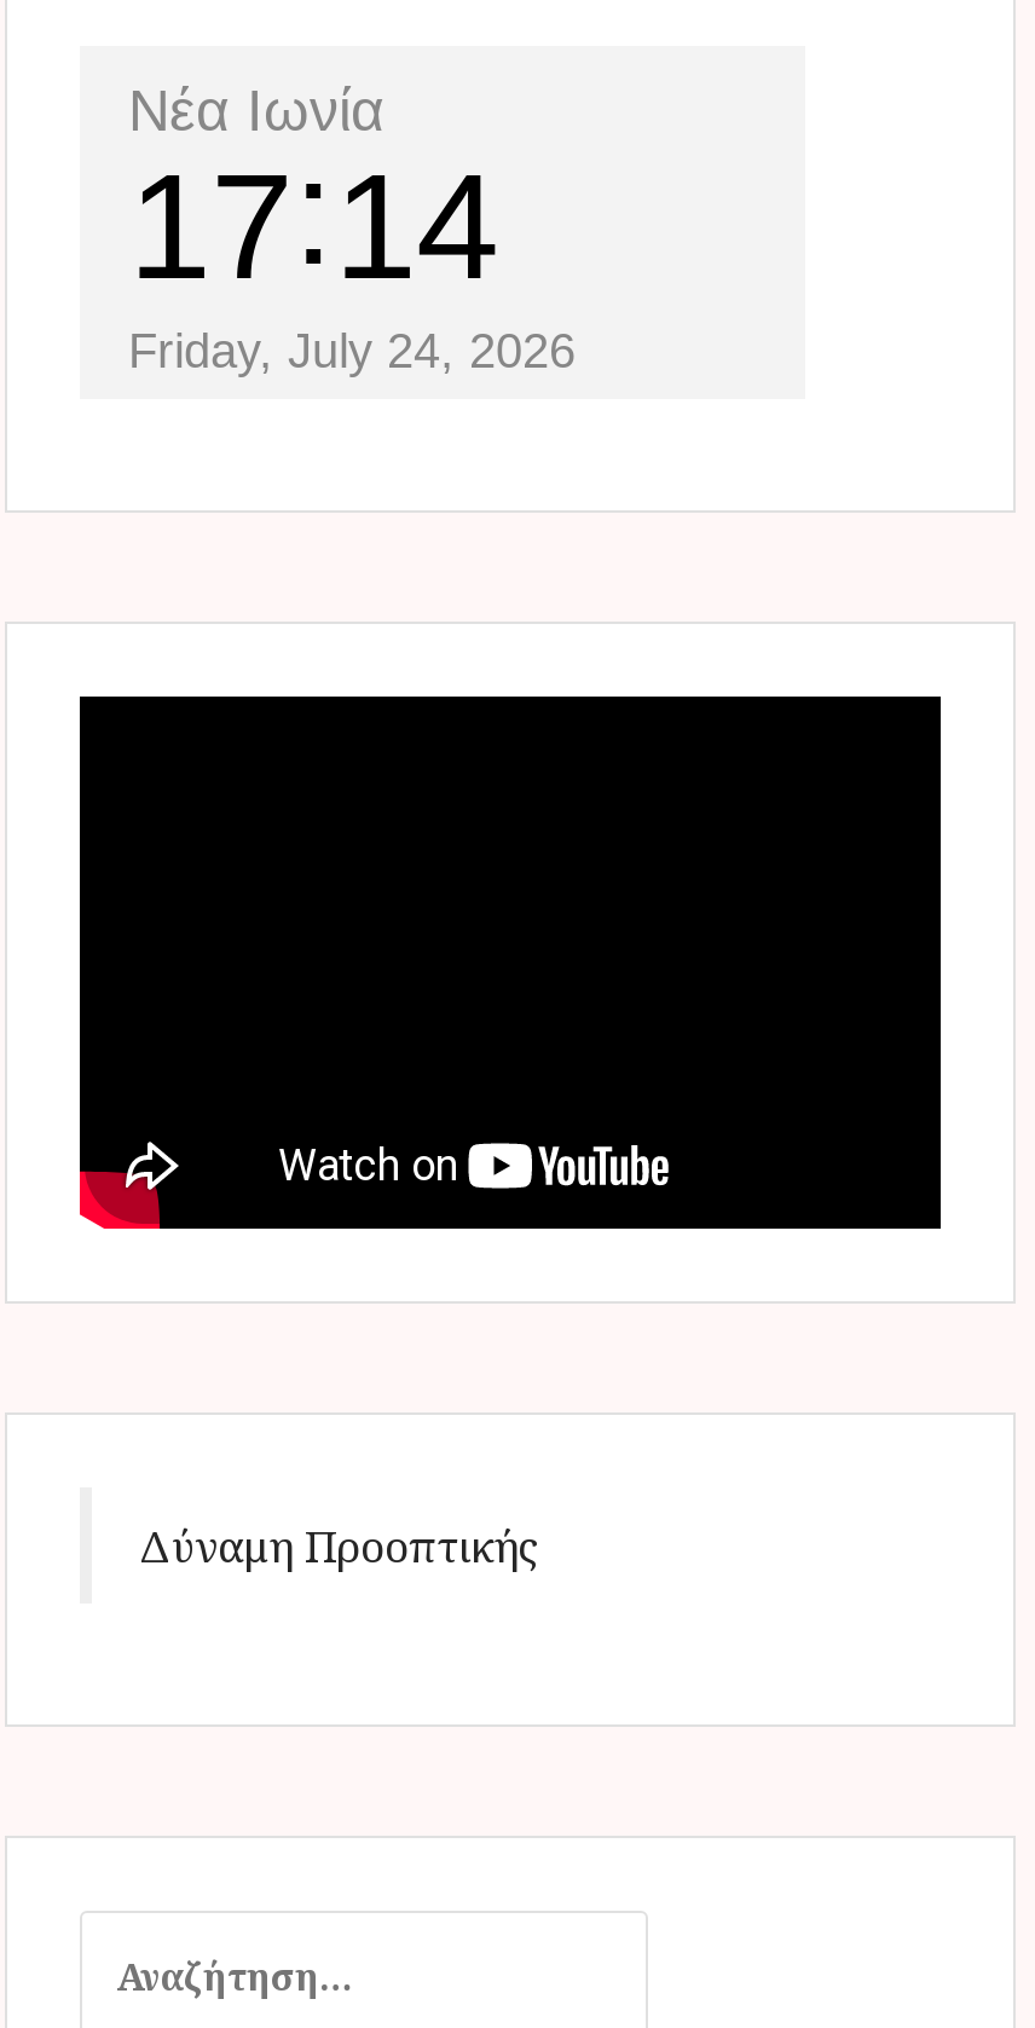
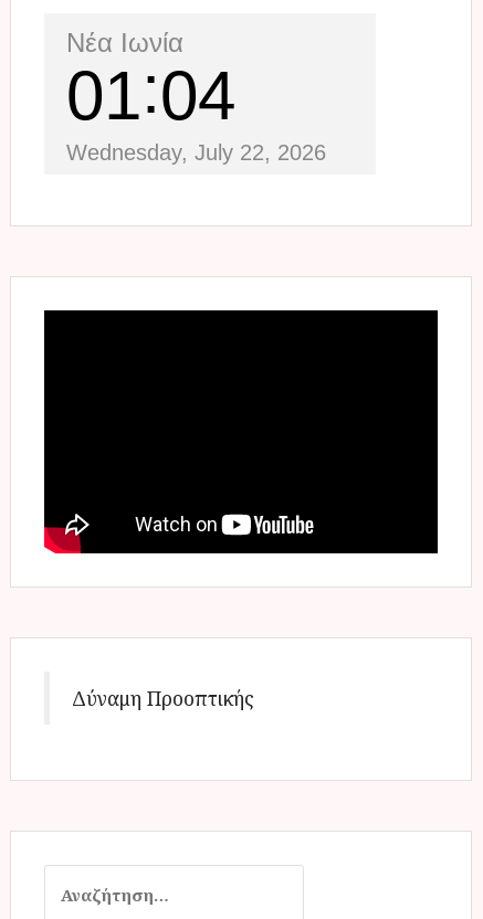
[128,142,498,309] 17 14 -> [66,58,235,134] 01 04
[128,323,576,377] Friday, July 24, 2026 -> [66,141,326,165] Wednesday, July 22, 2026

